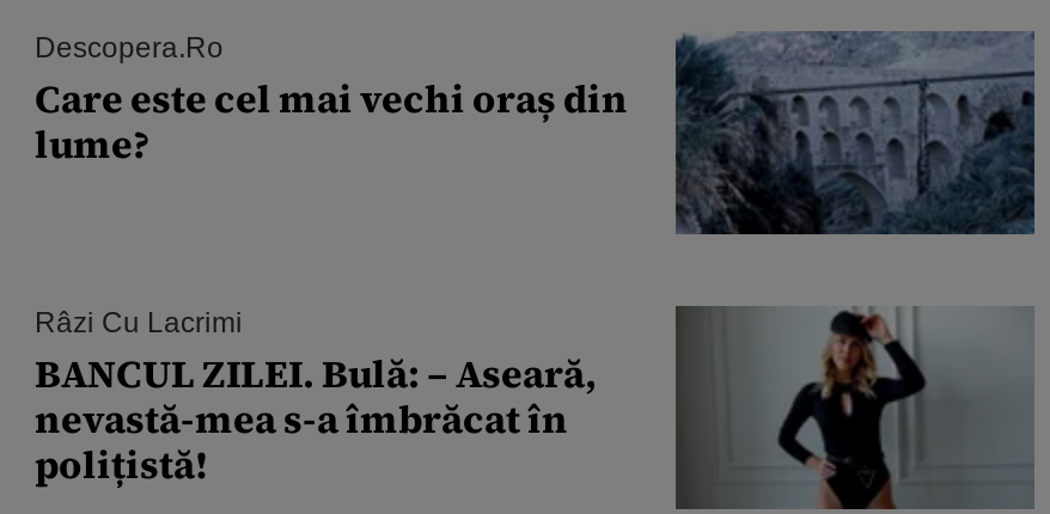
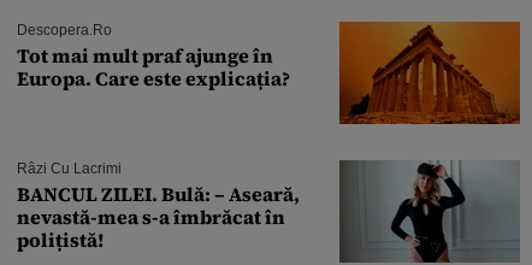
[35,29,1037,237] [image] | Care este cel mai vechi oraș din | lume? -> [17,20,521,125] [image] | Tot mai mult praf ajunge în | Europa. Care este explicația?

